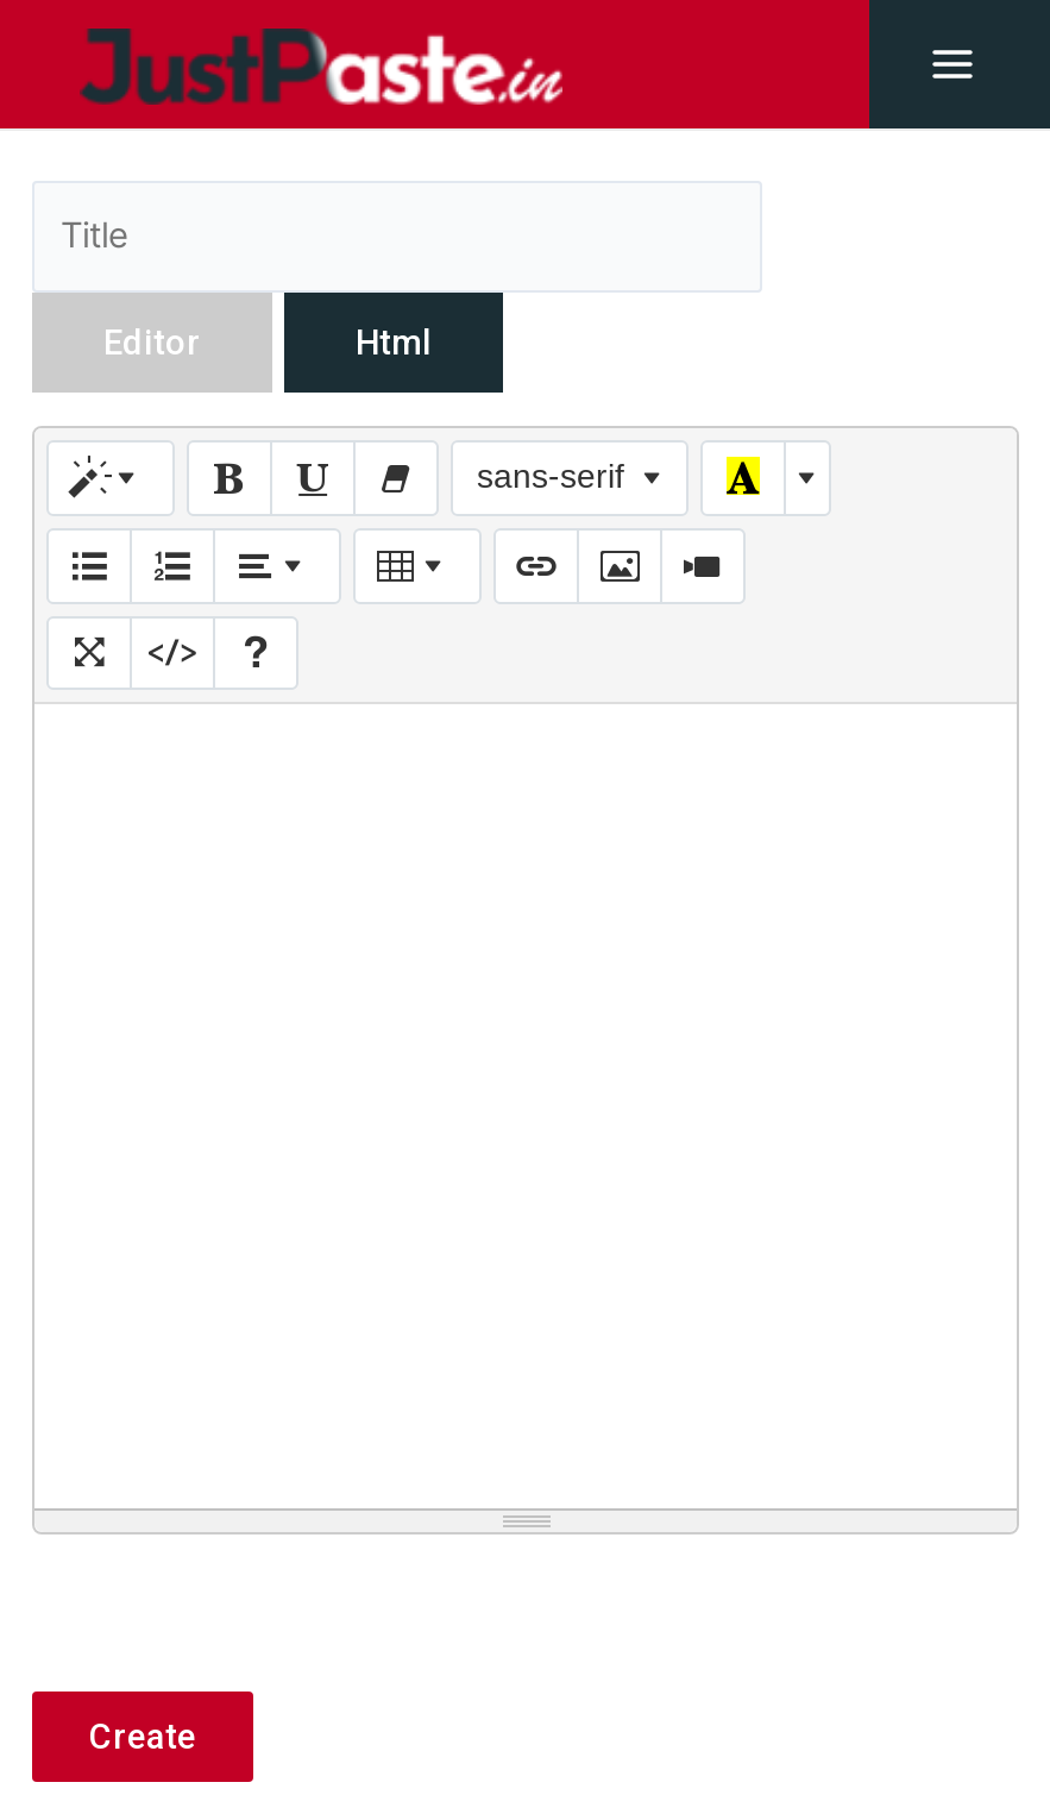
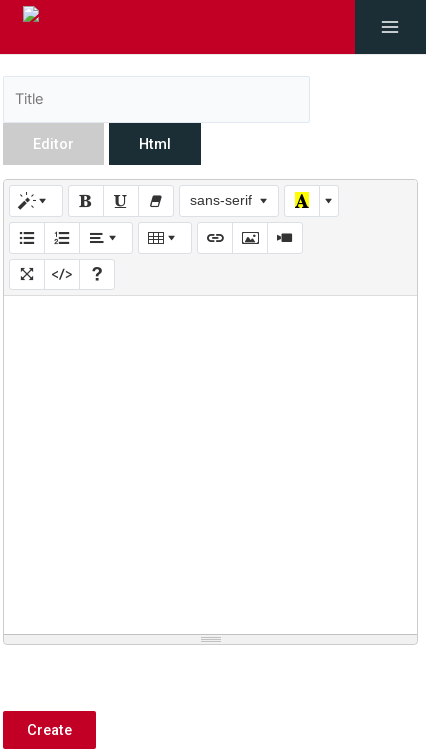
[80,14,562,107] [image] -> none

